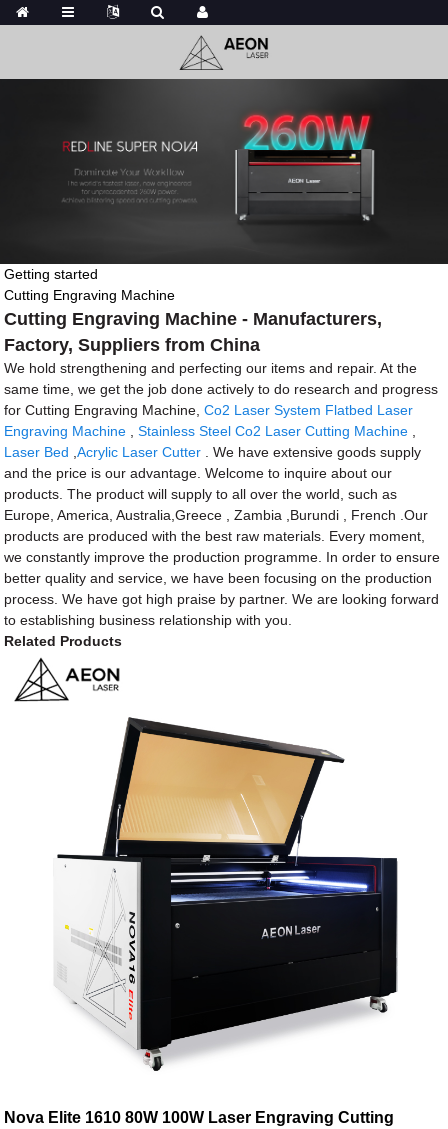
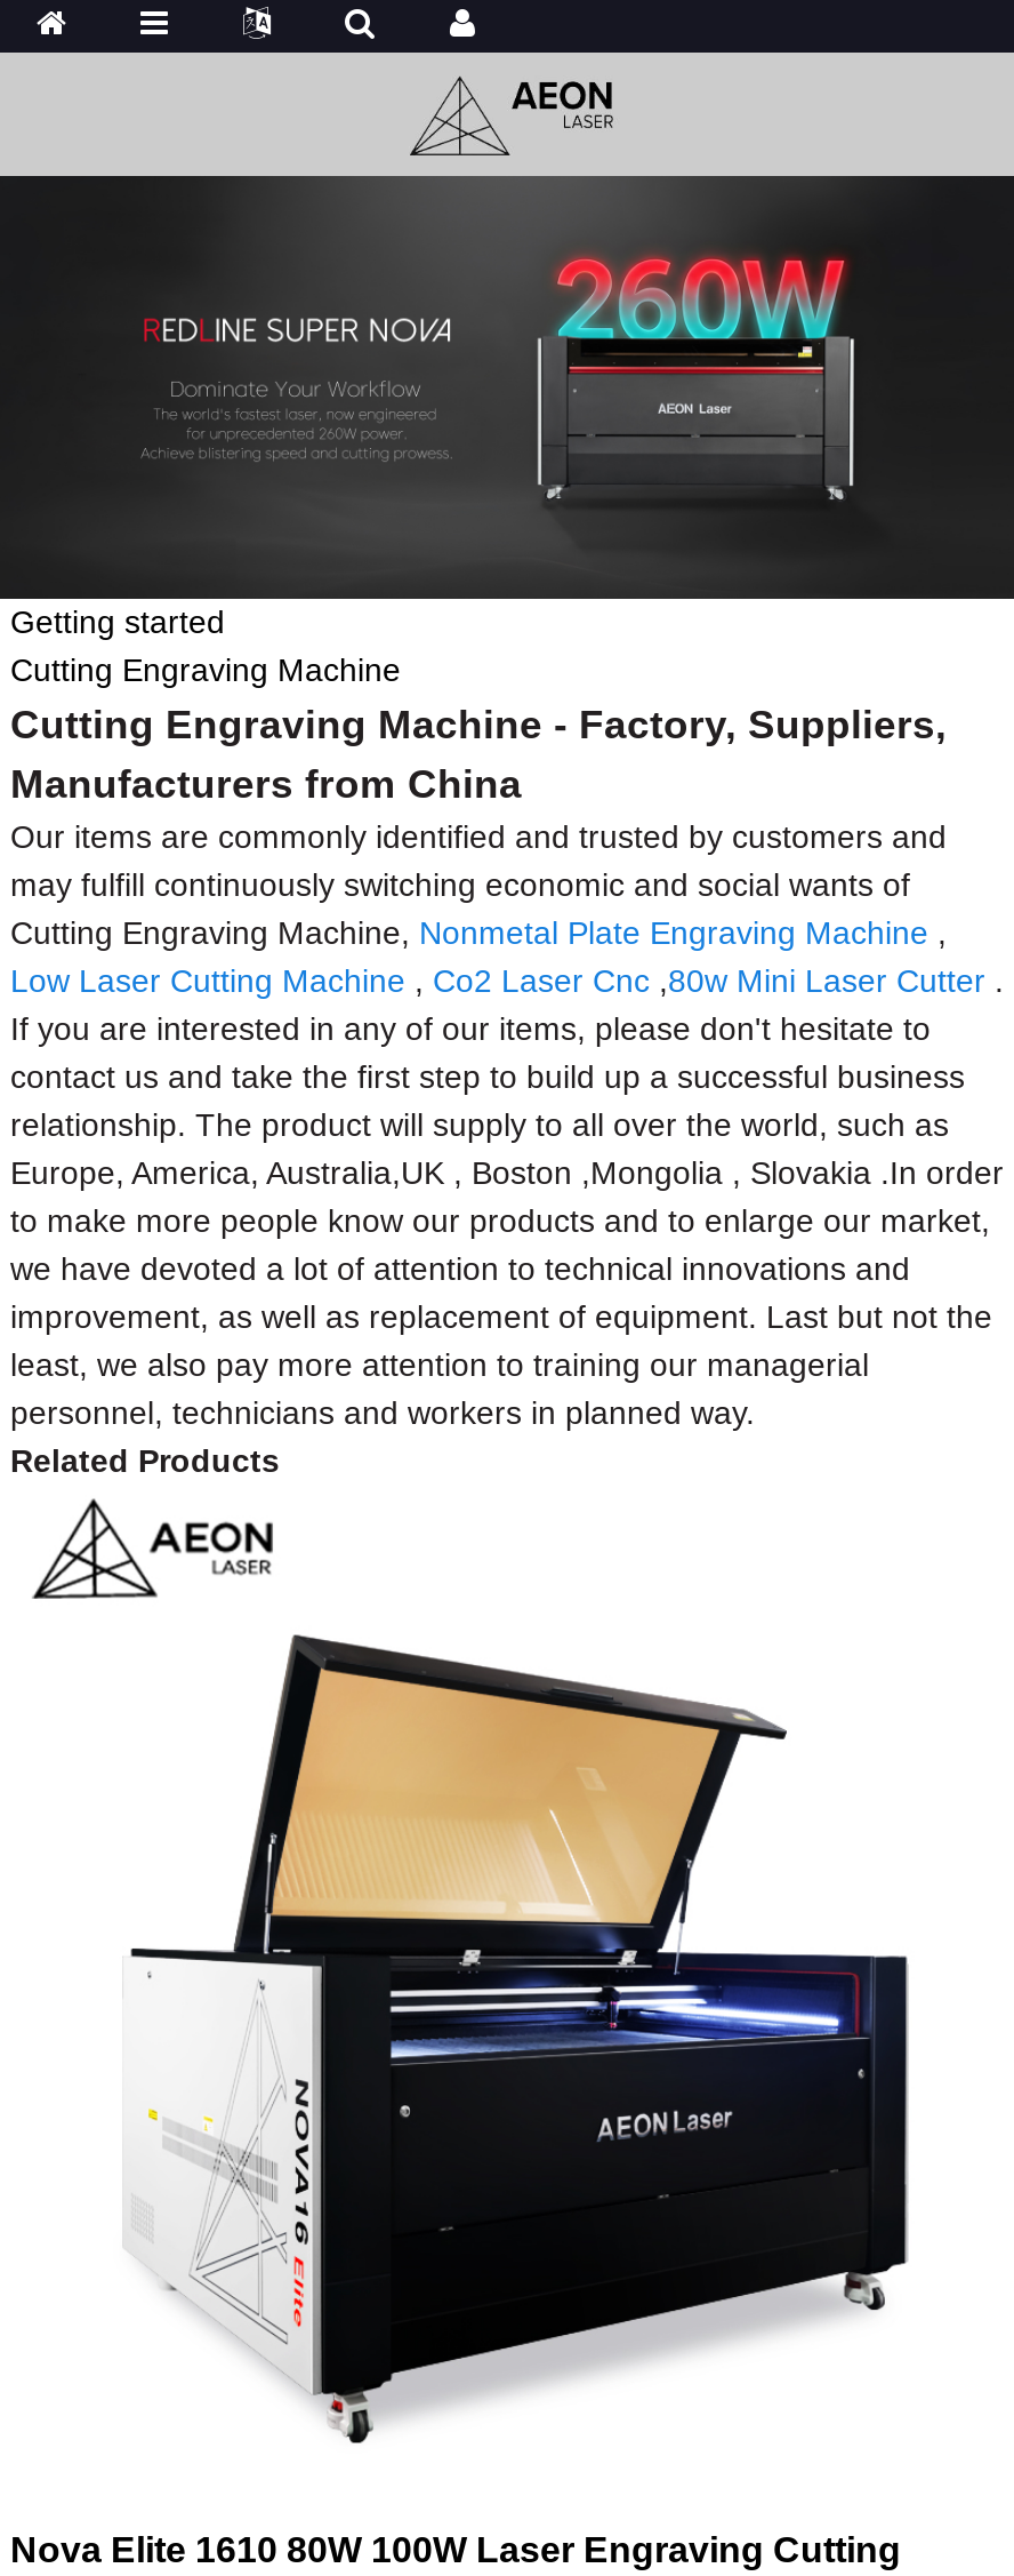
[4,308,440,627] Cutting Engraving Machine - Manufacturers, | Factory, Suppliers from China | We hold strengthening and perfecting our items and repair. At the | same time, we get the job done actively to do research and progress | for Cutting Engraving Machine, Co2 Laser System Flatbed Laser | Engraving Machine, Stainless Steel Co2 Laser Cutting Machine, | Laser Bed, Acrylic Laser Cutter. We have extensive goods supply | and the price is our advantage. Welcome to inquire about our | products. The product will supply to all over the world, such as | Europe, America, Australia,Greece , Zambia ,Burundi , French .Our | products are produced with the best raw materials. Every moment, | we constantly improve the production programme. In order to ensure | better quality and service, we have been focusing on the production | process. We have got high praise by partner. We are looking forward | to establishing business relationship with you. -> [10,701,1004,1430] Cutting Engraving Machine - Factory, Suppliers, | Manufacturers from China | Our items are commonly identified and trusted by customers and | may fulfill continuously switching economic and social wants of | Cutting Engraving Machine, Nonmetal Plate Engraving Machine, | Low Laser Cutting Machine, Co2 Laser Cnc, 80w Mini Laser Cutter. | If you are interested in any of our items, please don't hesitate to | contact us and take the first step to build up a successful business | relationship. The product will supply to all over the world, such as | Europe, America, Australia,UK , Boston ,Mongolia , Slovakia .In order | to make more people know our products and to enlarge our market, | we have devoted a lot of attention to technical innovations and | improvement, as well as replacement of equipment. Last but not the | least, we also pay more attention to training our managerial | personnel, technicians and workers in planned way.

